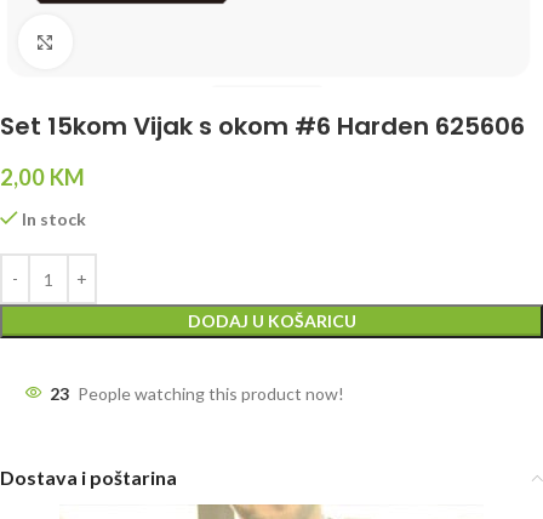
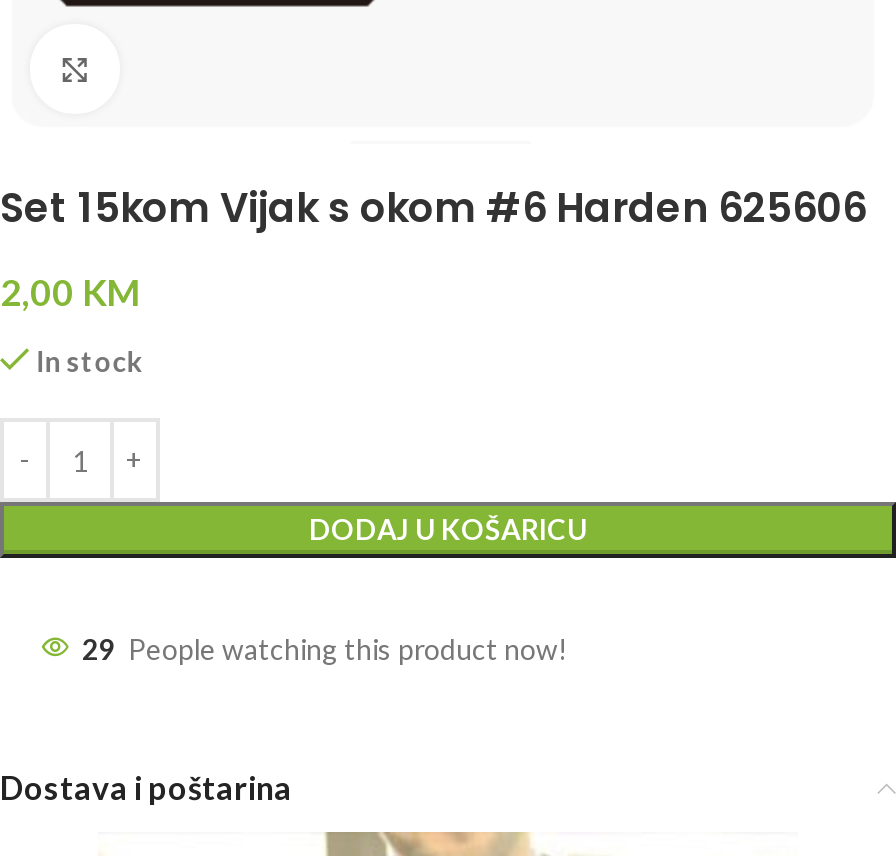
[50,383,344,404] 23 People watching this product now! -> [82,632,568,666] 29 People watching this product now!

